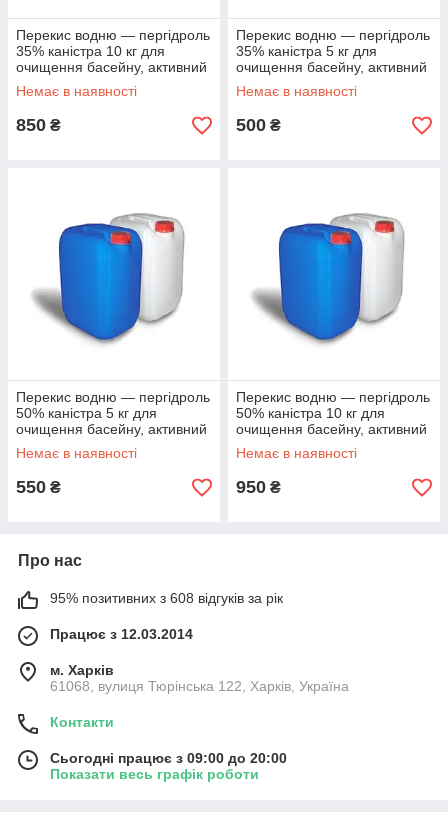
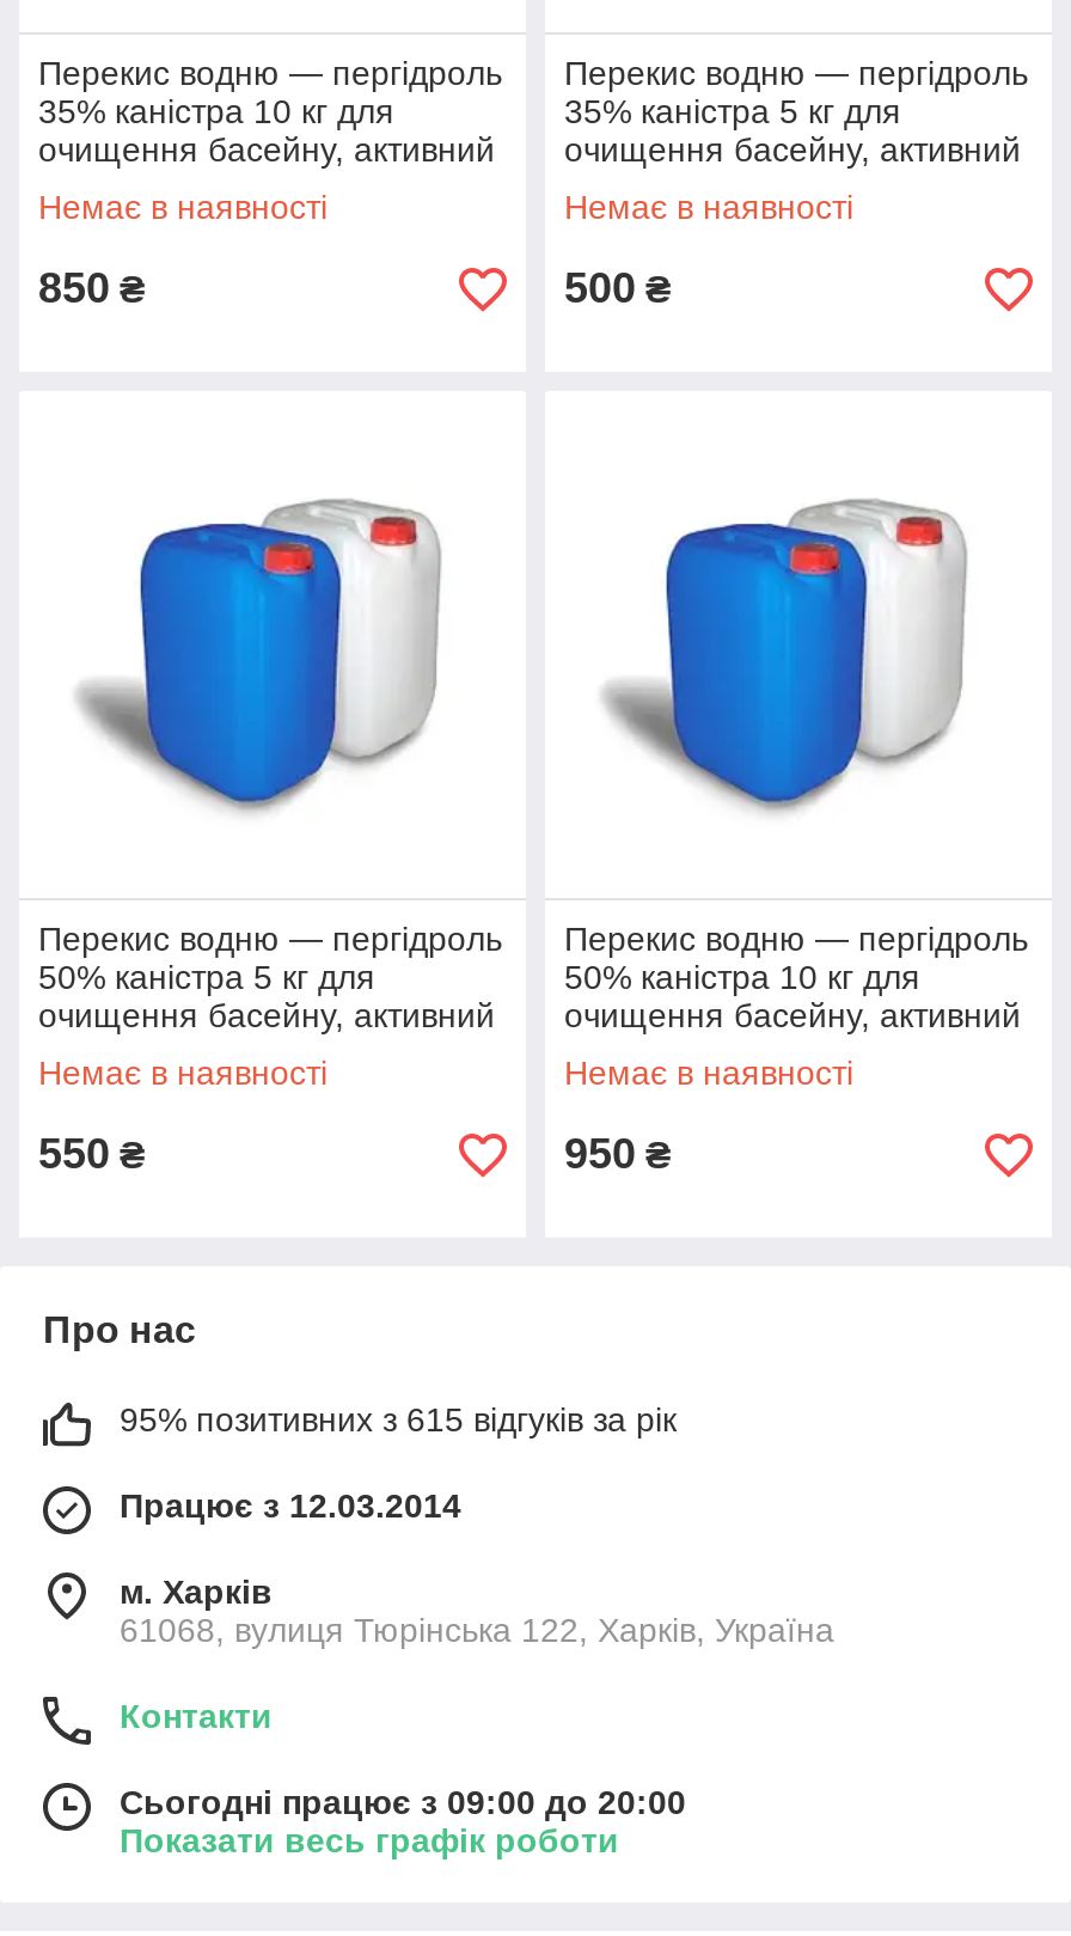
[50,590,283,606] 95% позитивних з 608 відгуків за рік -> [120,1400,677,1439] 95% позитивних з 615 відгуків за рік

